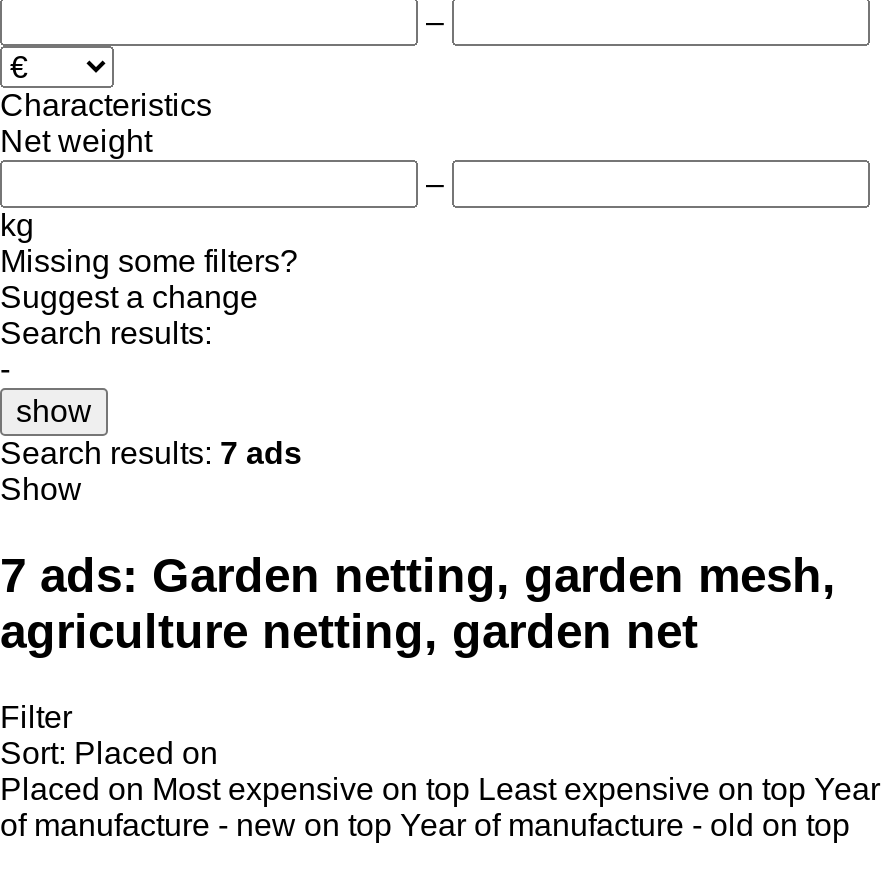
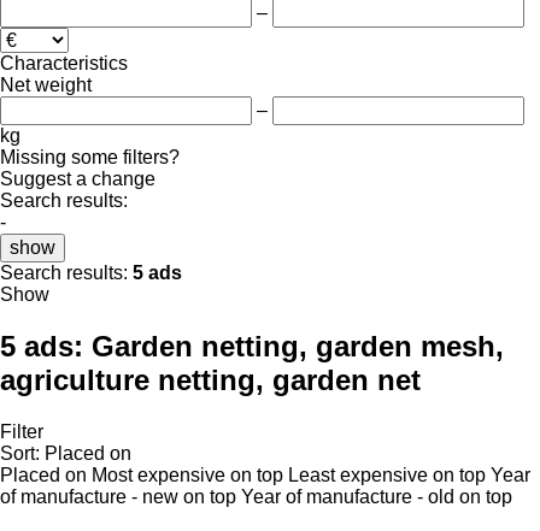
[0,436,302,470] Search results: 7 ads -> [0,262,182,283] Search results: 5 ads
[0,548,836,602] 7 ads: Garden netting, garden mesh, -> [0,330,504,362] 5 ads: Garden netting, garden mesh,

